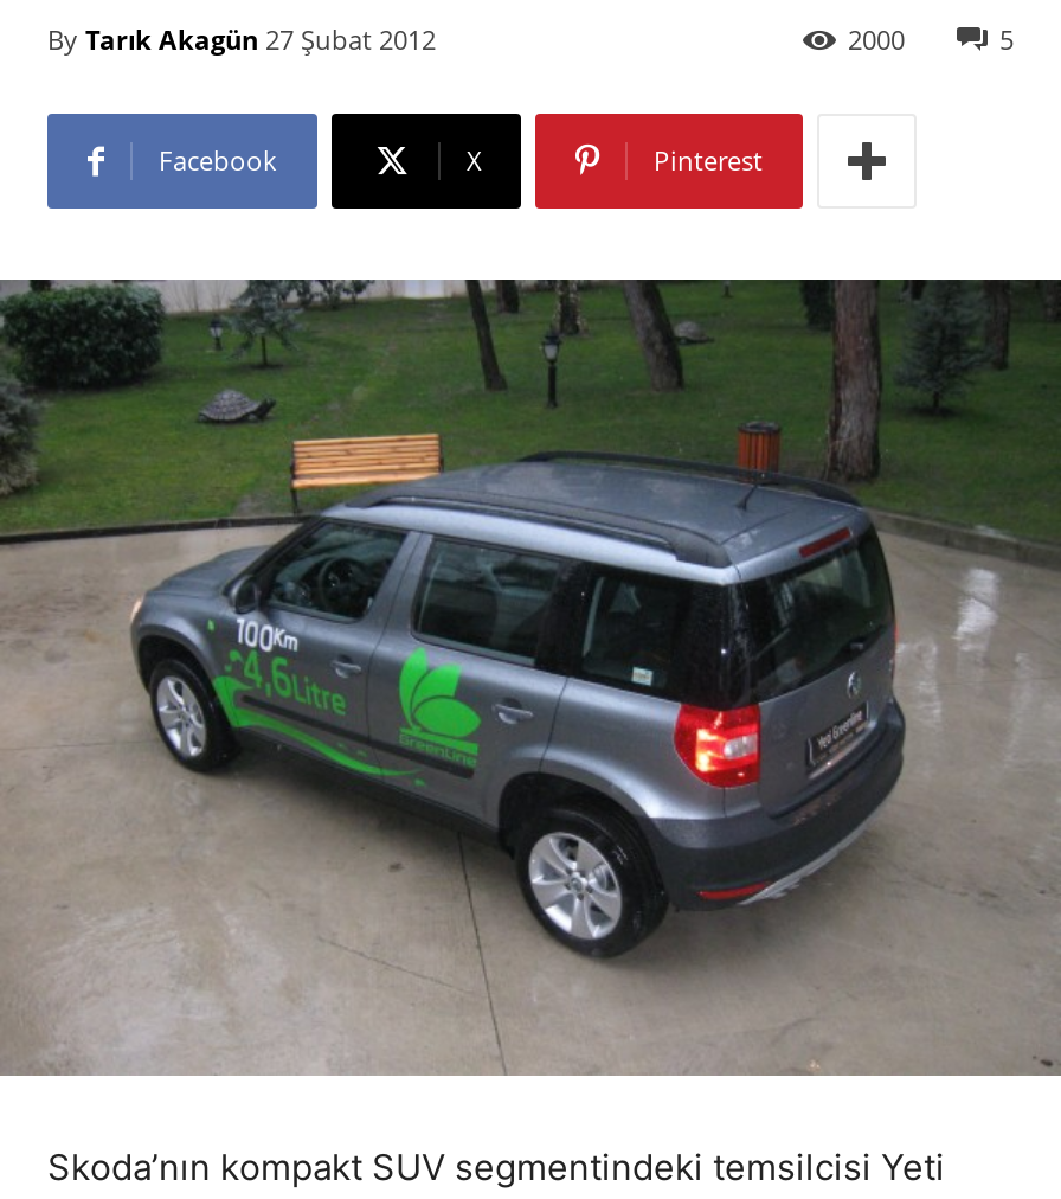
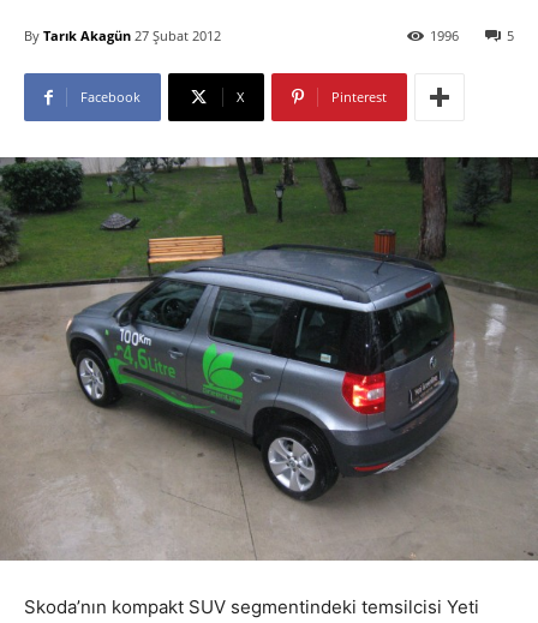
[848,22,905,57] 2000 -> [430,27,459,45] 1996

